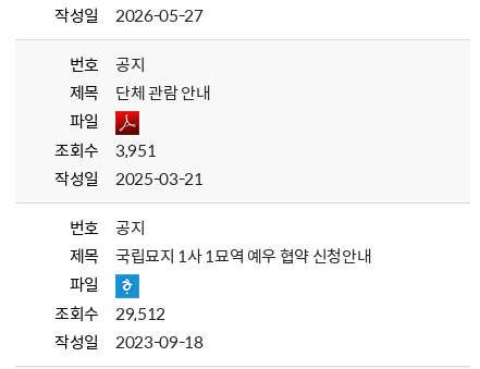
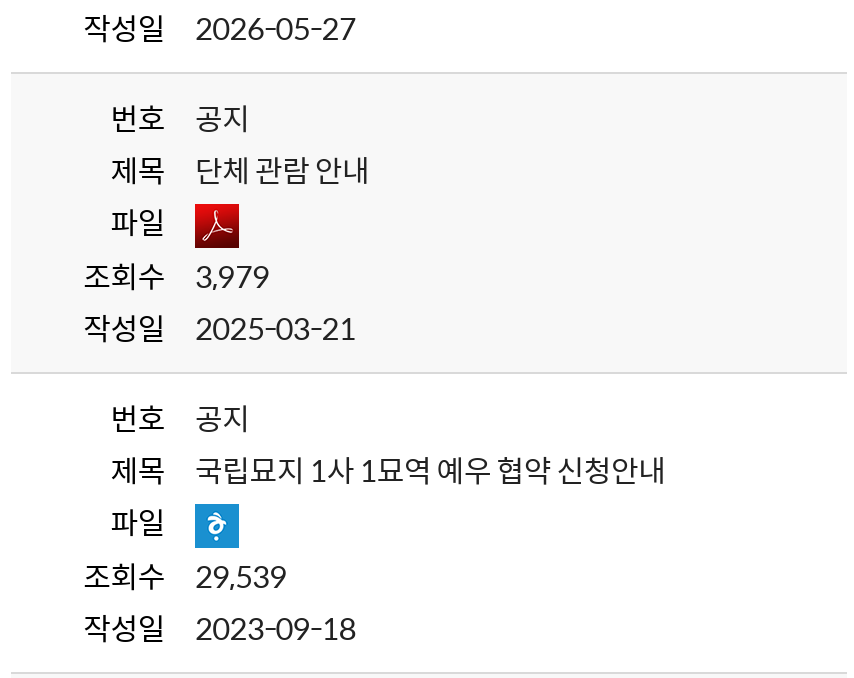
[55,138,156,162] 조회수 3,951 -> [83,254,269,298] 조회수 3,979
[55,302,165,325] 조회수 29,512 -> [83,554,287,598] 조회수 29,539

